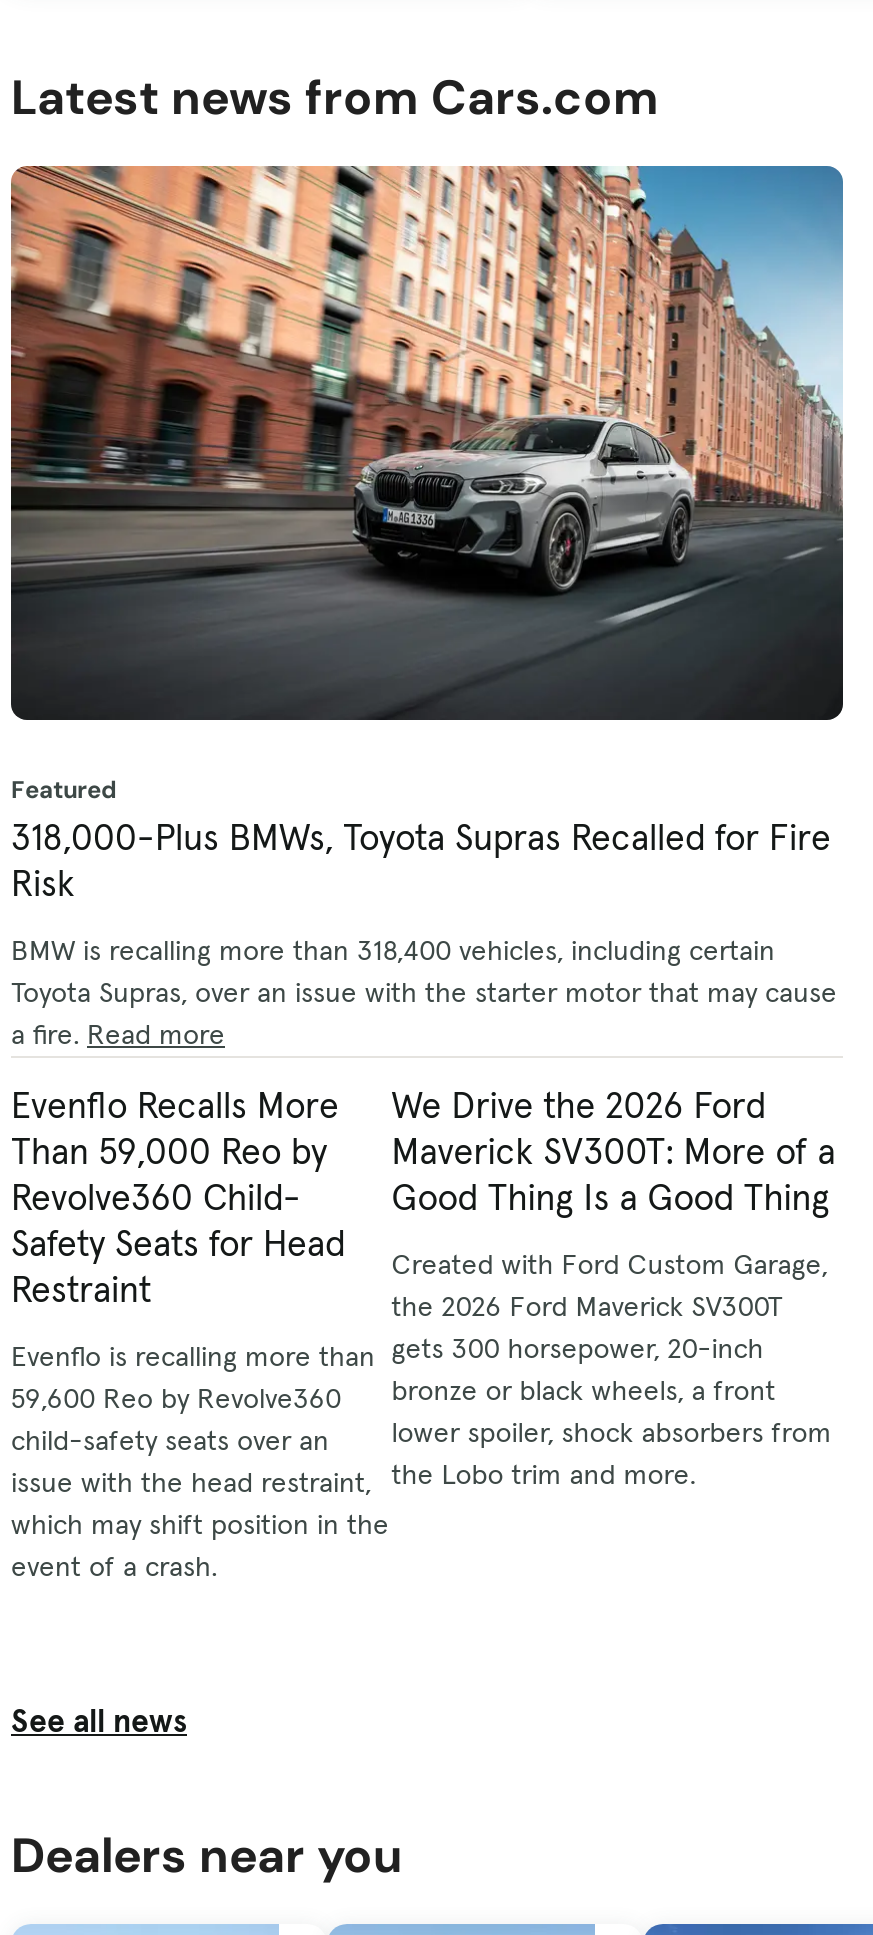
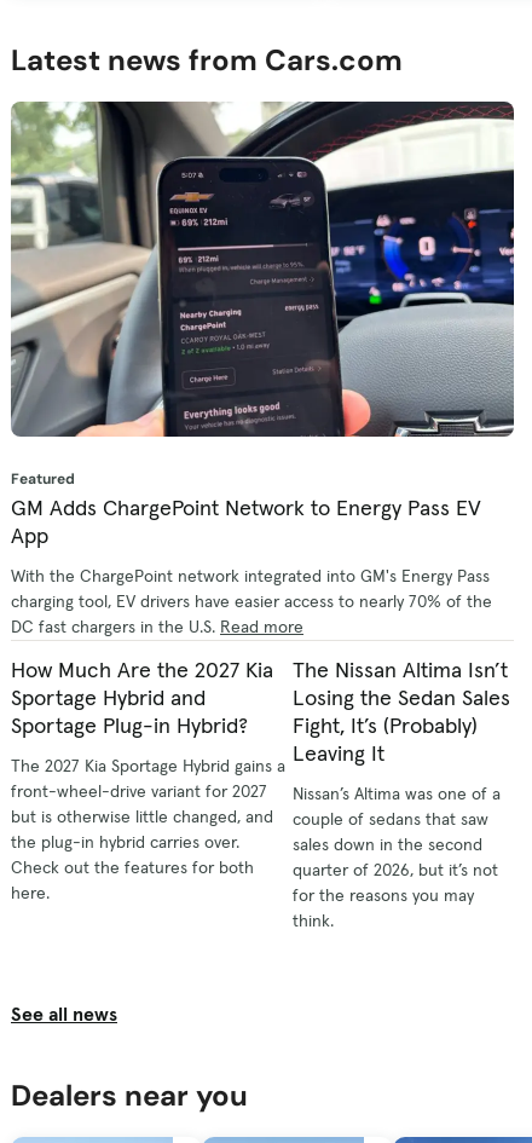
[9,165,845,723] [image] -> [11,100,515,438] [image]
[11,815,831,907] 318,000-Plus BMWs, Toyota Supras Recalled for Fire | Risk -> [11,493,481,549] GM Adds ChargePoint Network to Energy Pass EV | App
[11,933,837,1053] BMW is recalling more than 318,400 vehicles, including certain | Toyota Supras, over an issue with the starter motor that may cause | a fire. Read more -> [11,565,492,637] With the ChargePoint network integrated into GM's Energy Pass | charging tool, EV drivers have easier access to nearly 70% of the | DC fast chargers in the U.S. Read more
[11,1083,345,1313] Evenflo Recalls More | Than 59,000 Reo by | Revolve360 Child- | Safety Seats for Head | Restraint -> [11,656,273,739] How Much Are the 2027 Kia | Sportage Hybrid and | Sportage Plug-in Hybrid?
[392,1083,836,1221] We Drive the 2026 Ford | Maverick SV300T: More of a | Good Thing Is a Good Thing -> [292,656,510,767] The Nissan Altima Isn’t | Losing the Sedan Sales | Fight, It’s (Probably) | Leaving It
[392,1247,832,1493] Created with Ford Custom Garage, | the 2026 Ford Maverick SV300T | gets 300 horsepower, 20-inch | bronze or black wheels, a front | lower spoiler, shock absorbers from | the Lobo trim and more. -> [292,783,500,931] Nissan’s Altima was one of a | couple of sedans that saw | sales down in the second | quarter of 2026, but it’s not | for the reasons you may | think.
[11,1339,389,1585] Evenflo is recalling more than | 59,600 Reo by Revolve360 | child-safety seats over an | issue with the head restraint, | which may shift position in the | event of a crash. -> [11,755,285,904] The 2027 Kia Sportage Hybrid gains a | front-wheel-drive variant for 2027 | but is otherwise little changed, and | the plug-in hybrid carries over. | Check out the features for both | here.

